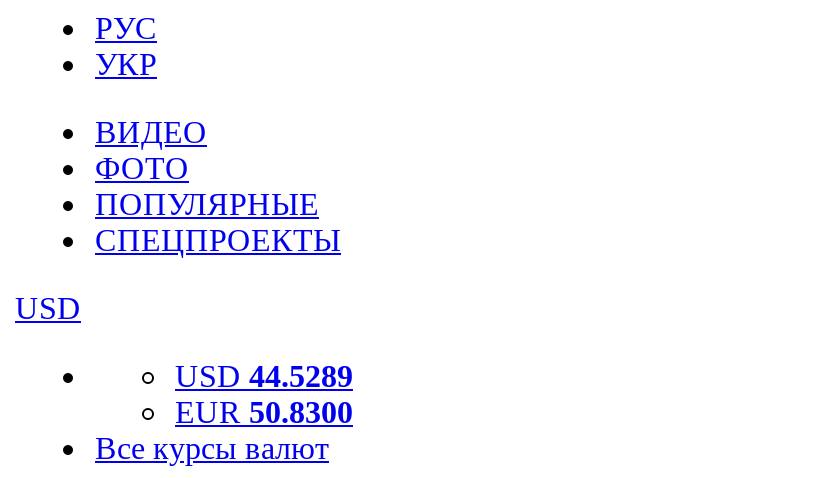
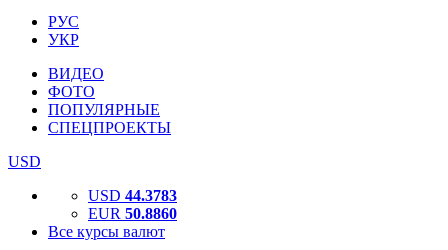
[175,359,353,393] USD 44.5289 -> [88,187,177,204] USD 44.3783
[175,395,353,429] EUR 50.8300 -> [88,205,177,222] EUR 50.8860

